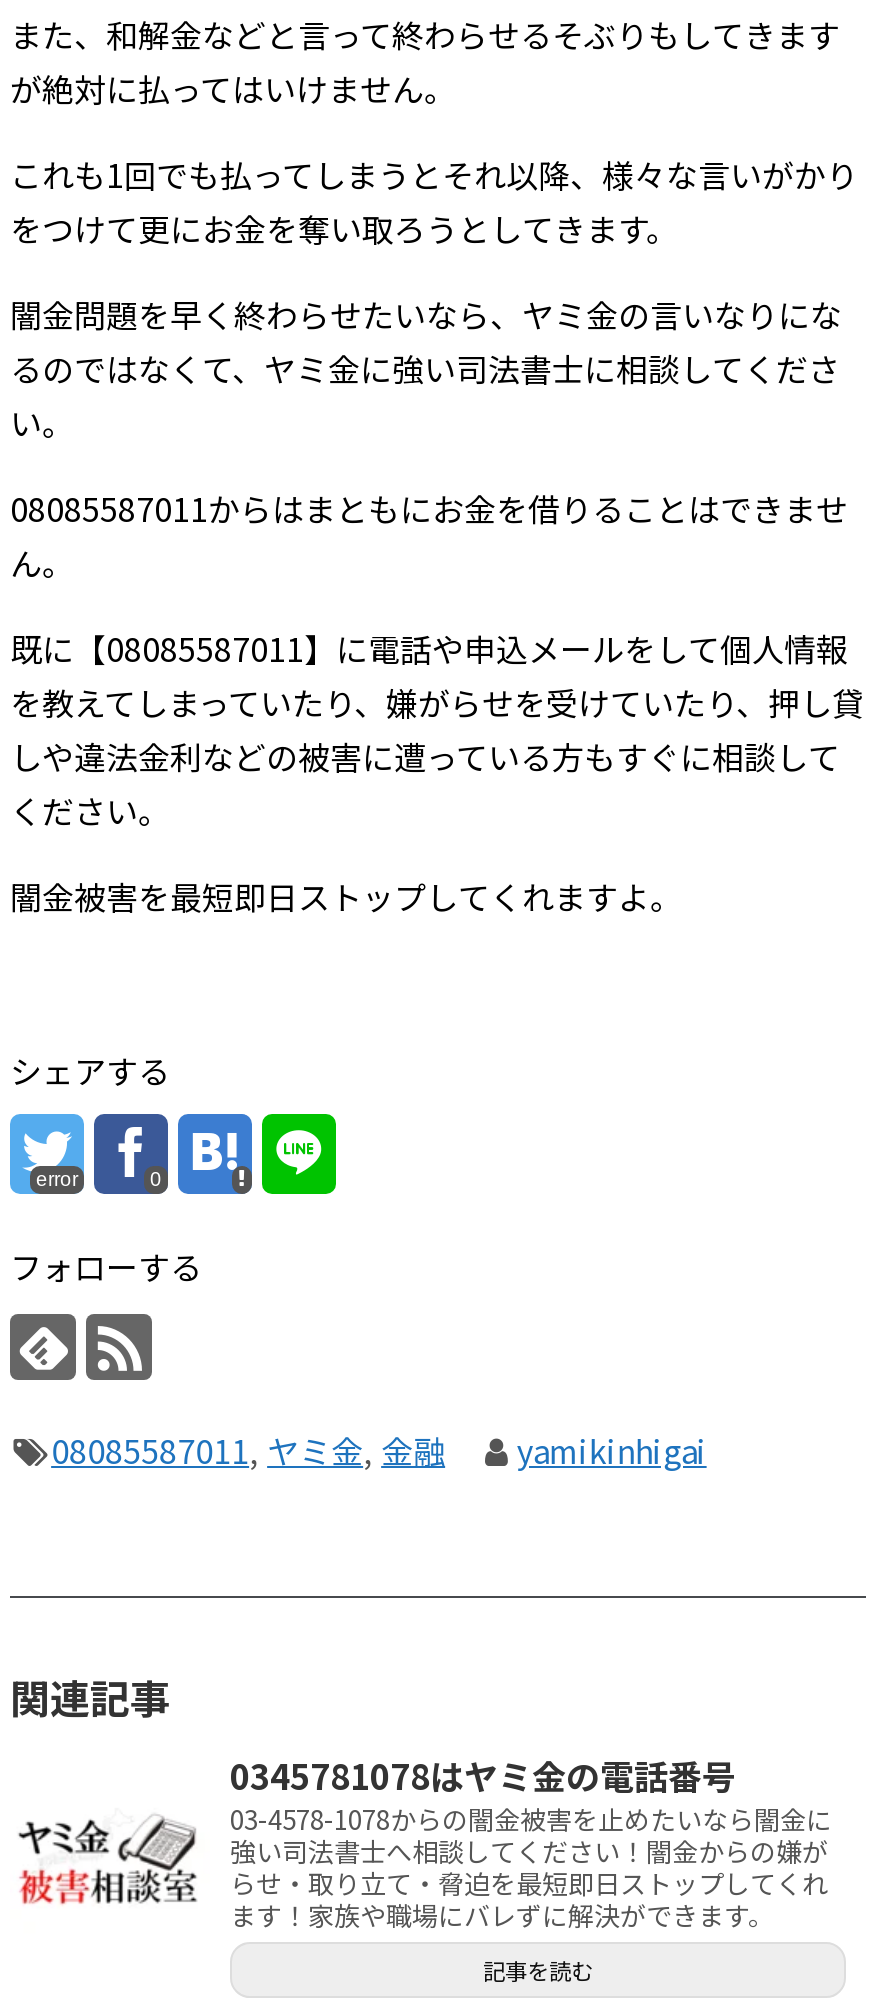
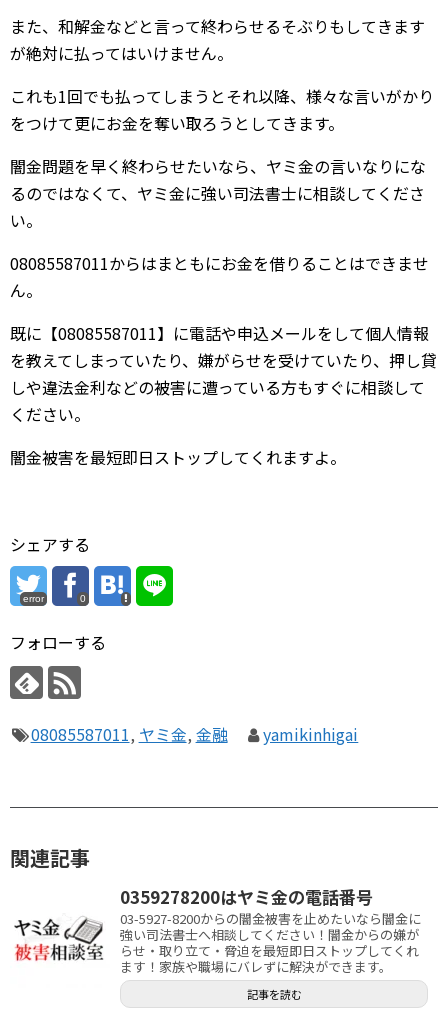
[230,1749,736,1799] 0345781078はヤミ金の電話番号 -> [120,884,373,909] 0359278200はヤミ金の電話番号
[230,1799,832,1837] 03-4578-1078からの闇金被害を止めたいなら闇金に -> [120,909,421,928] 03-5927-8200からの闇金被害を止めたいなら闇金に

